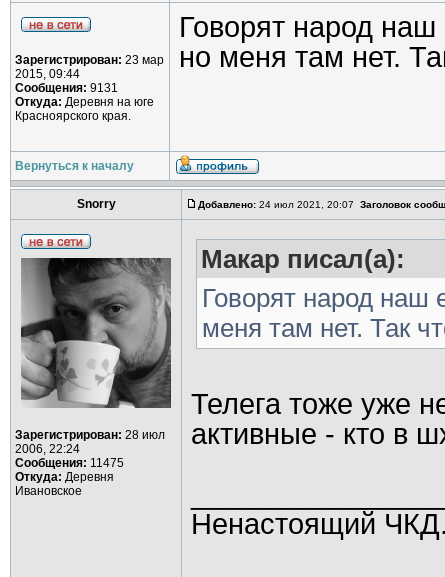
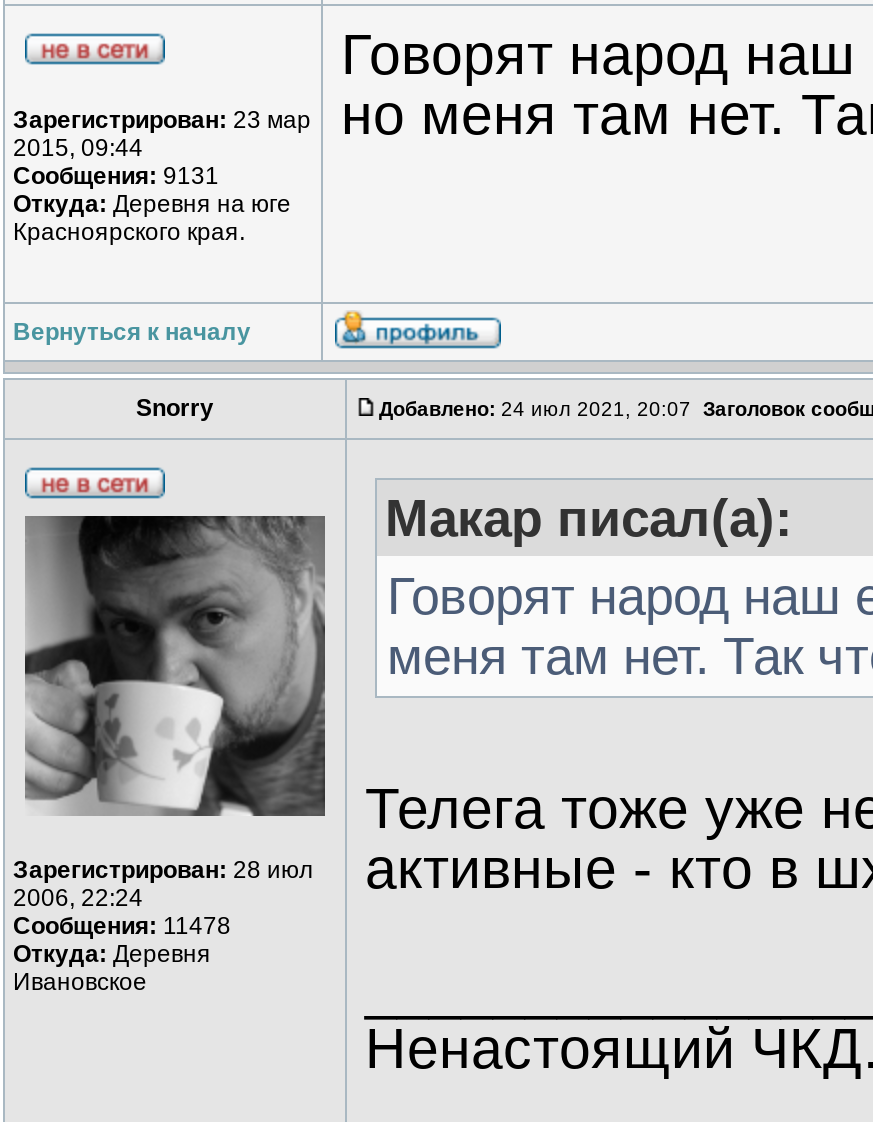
[15,456,124,470] Сообщения: 11475 -> [13,913,231,941] Сообщения: 11478

